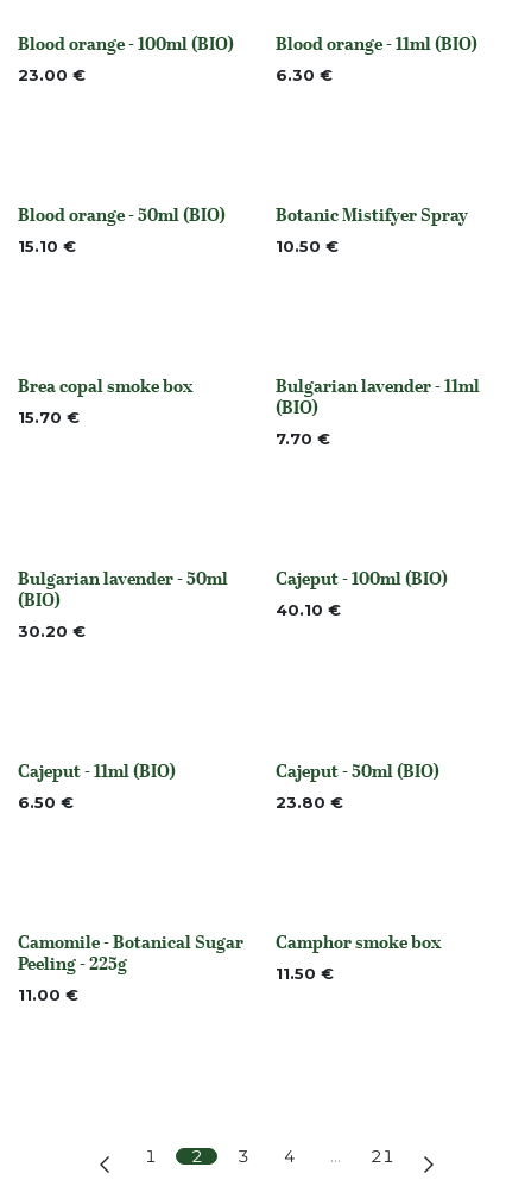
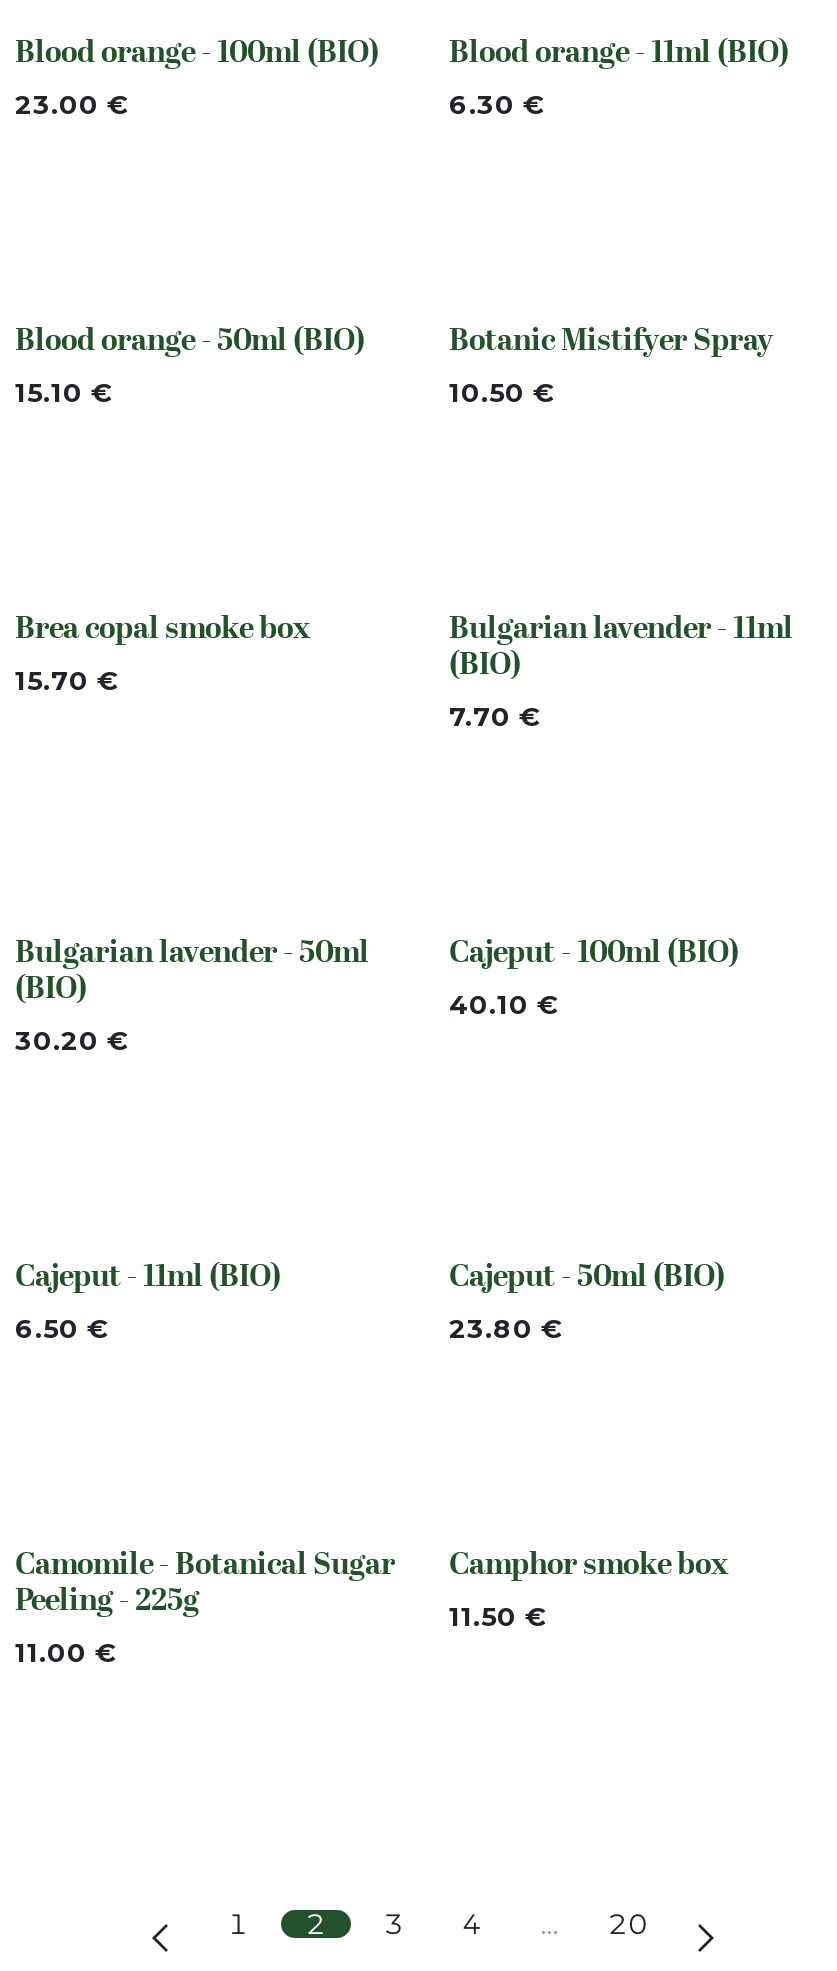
[370,1146,394,1167] 21 -> [608,1906,648,1942] 20

